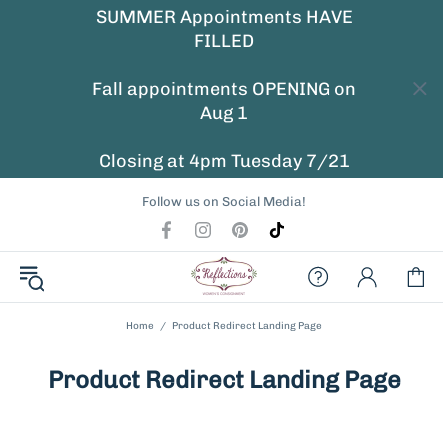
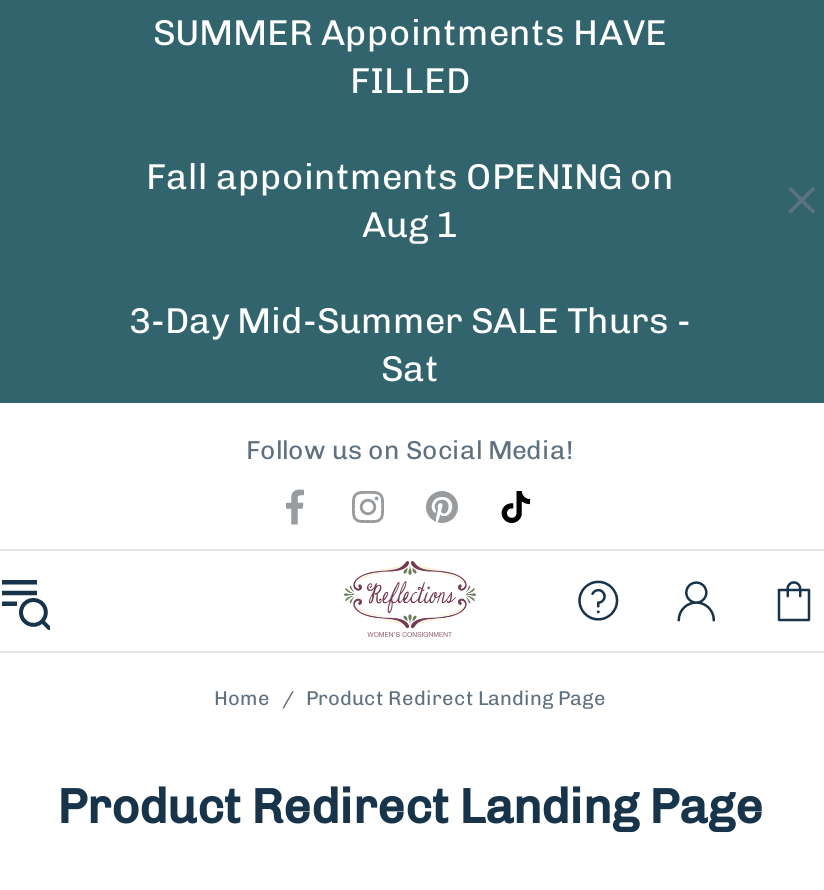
[98,150,349,172] Closing at 4pm Tuesday 7/21 -> [129,299,691,391] 3-Day Mid-Summer SALE Thurs - | Sat

